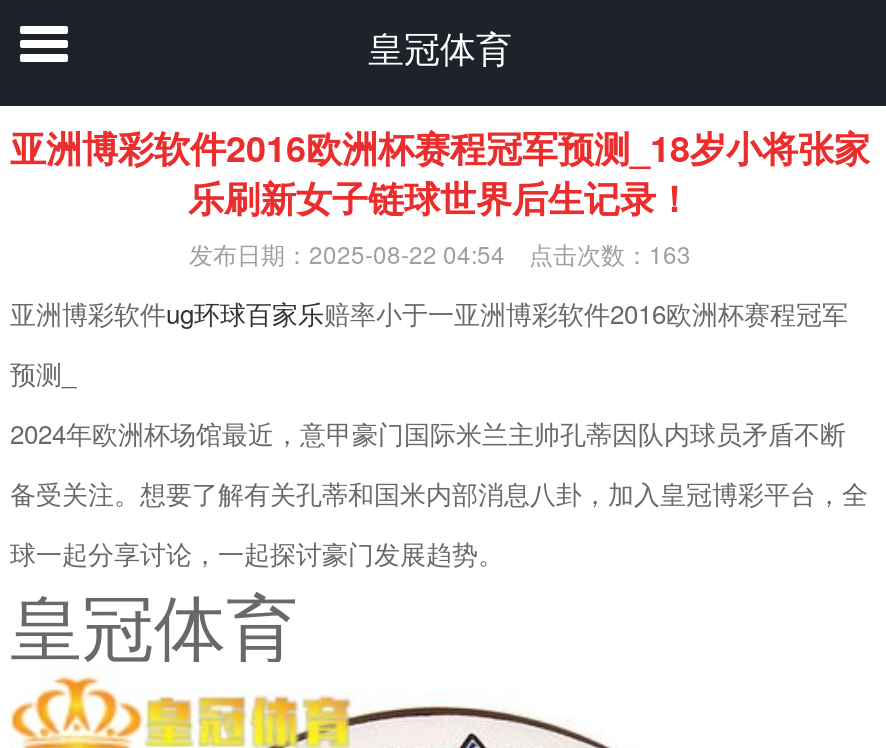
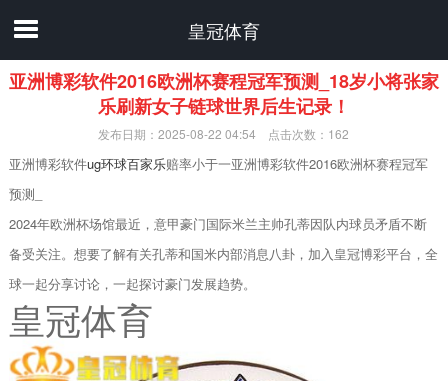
[189,236,691,270] 发布日期：2025-08-22 04:54 点击次数：163 -> [98,125,349,142] 发布日期：2025-08-22 04:54 点击次数：162

